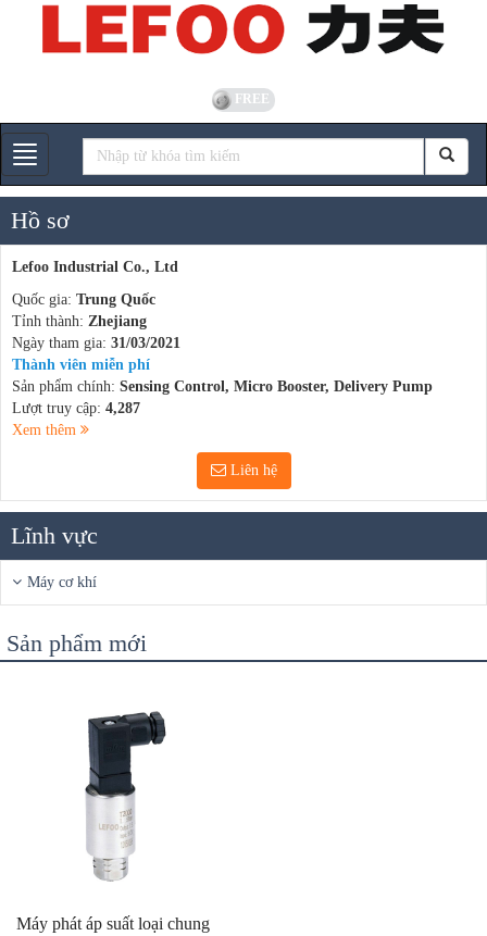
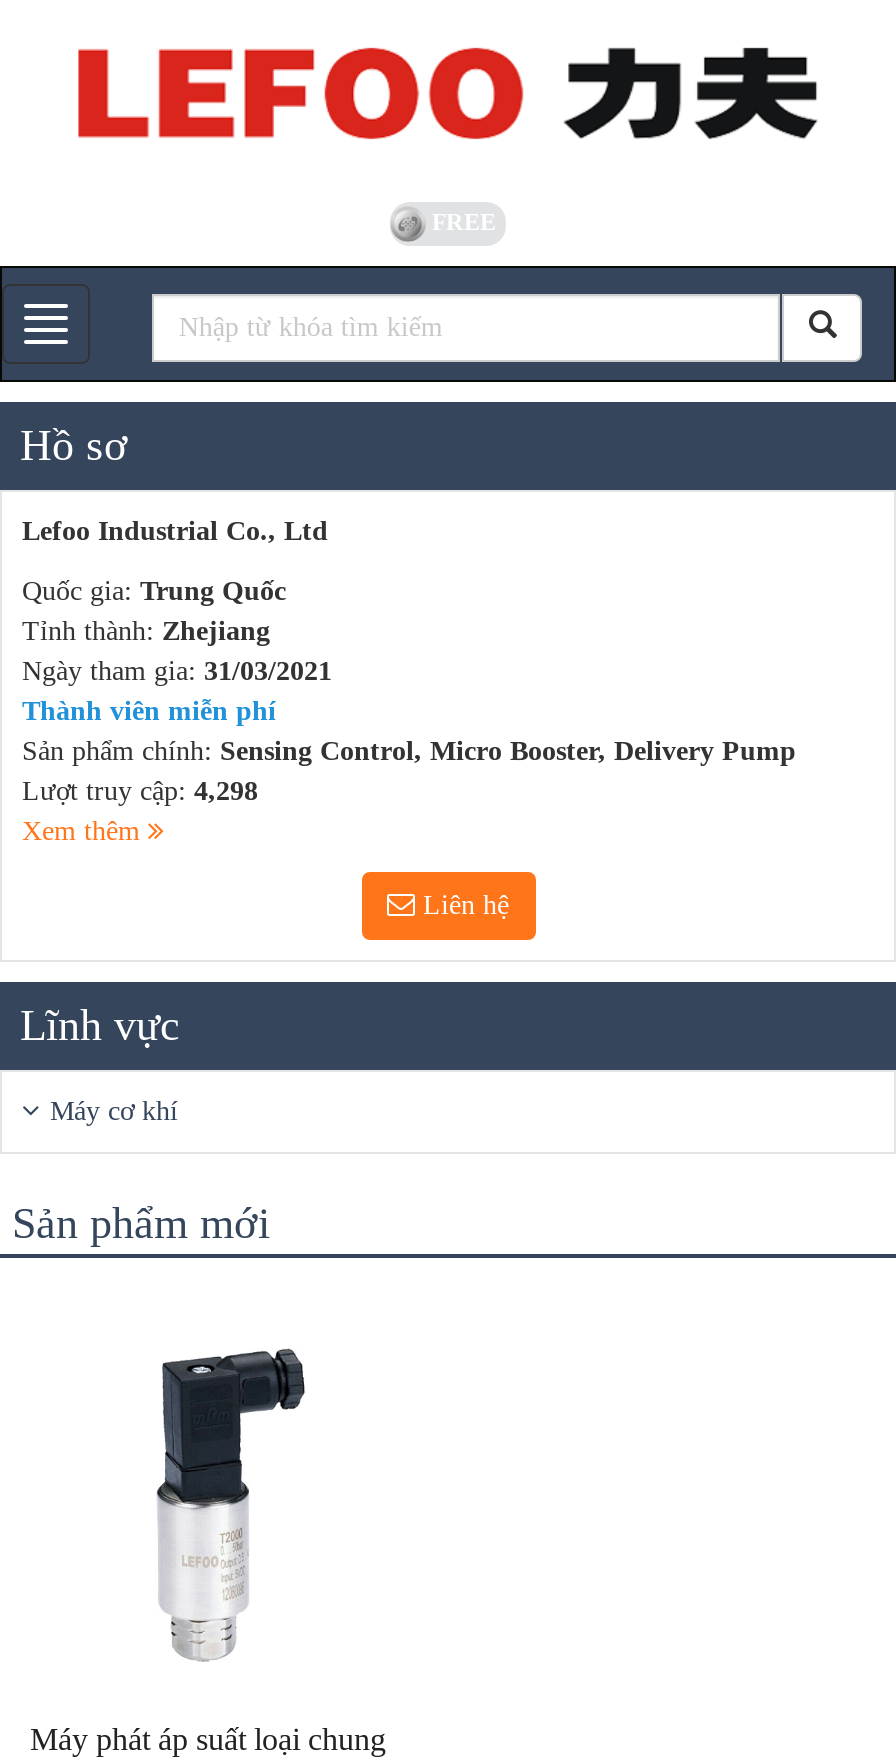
[12,400,140,416] Lượt truy cập: 4,287 -> [22,776,258,806] Lượt truy cập: 4,298

